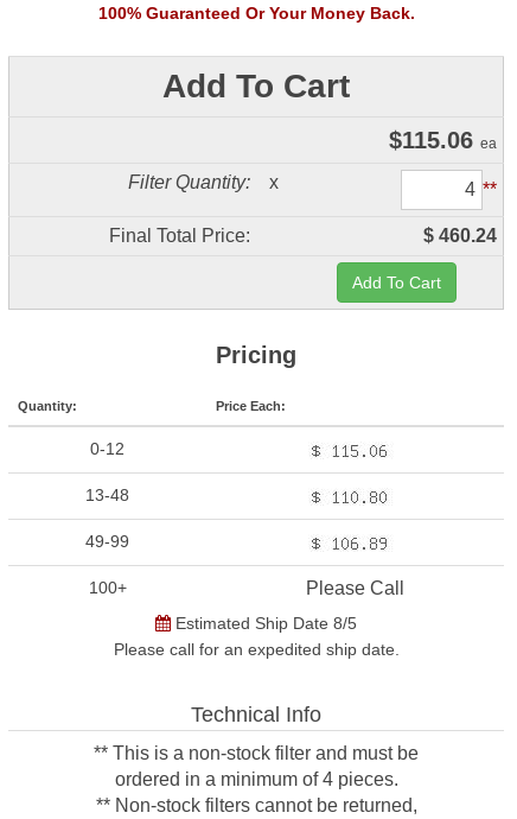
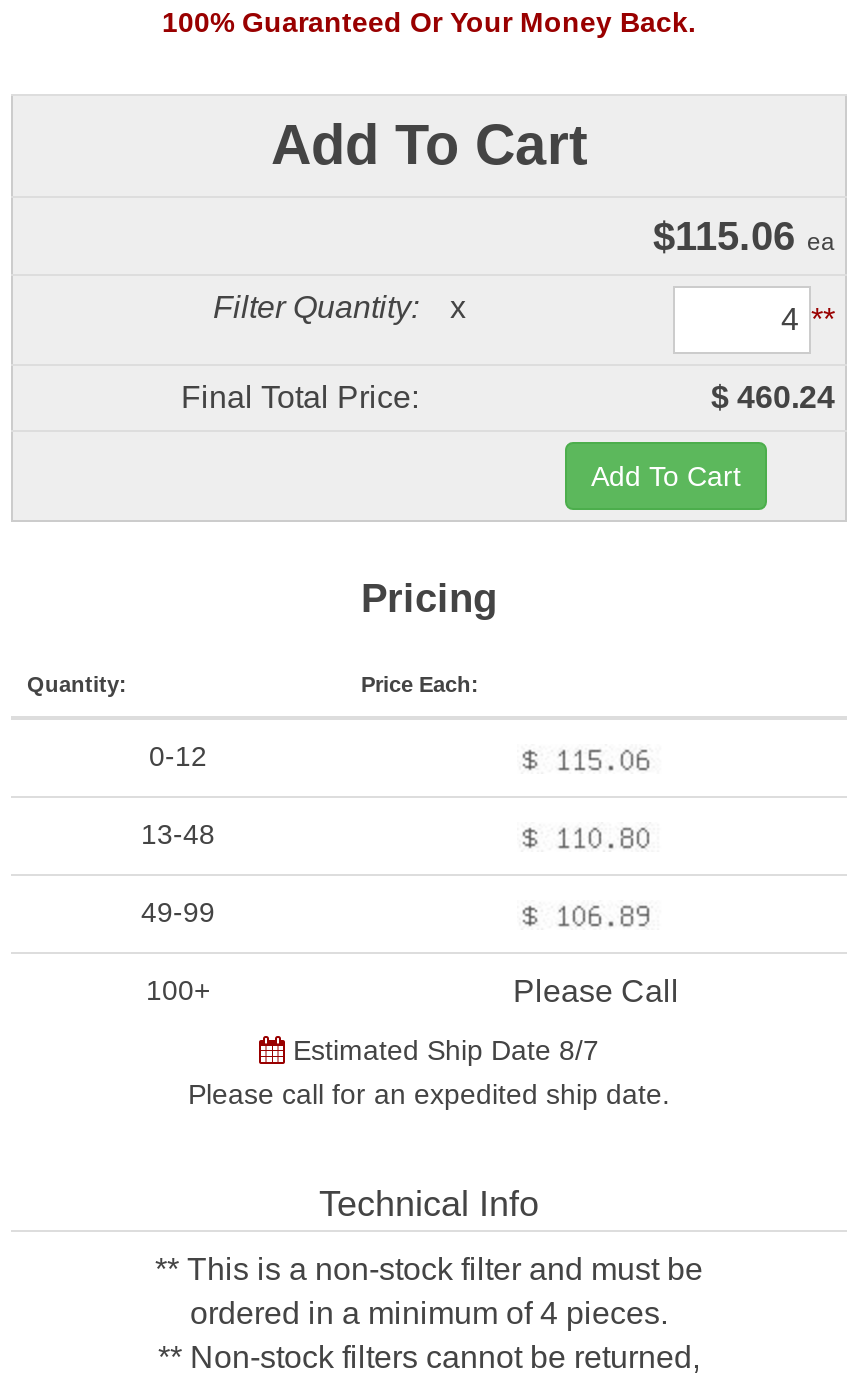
[171,614,357,633] Estimated Ship Date 8/5 -> [285,1034,599,1066] Estimated Ship Date 8/7

